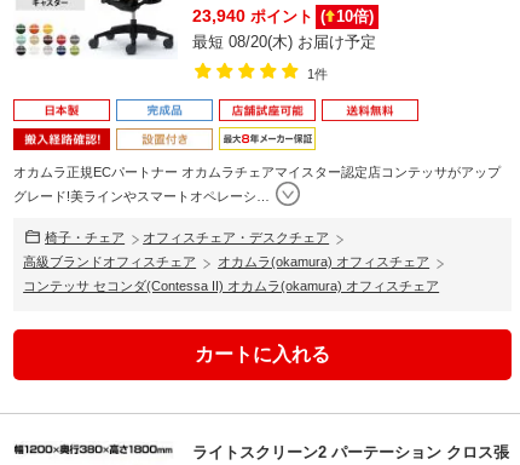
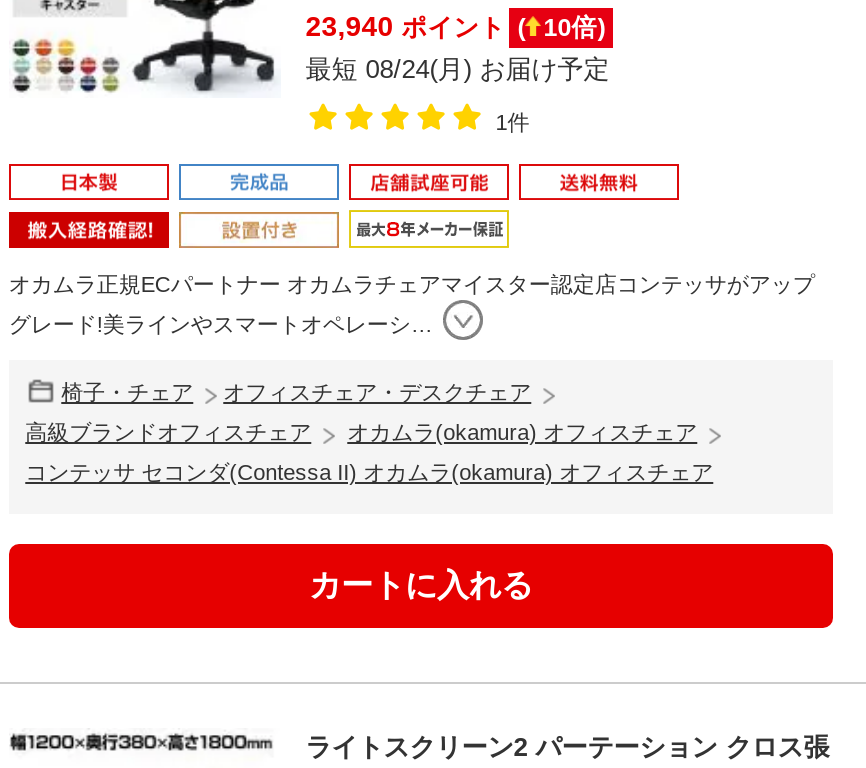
[193,32,376,50] 最短 08/20(木) お届け予定 -> [306,53,610,83] 最短 08/24(月) お届け予定

